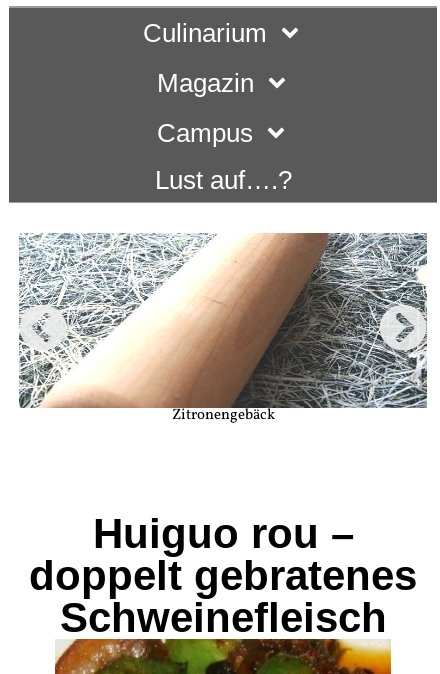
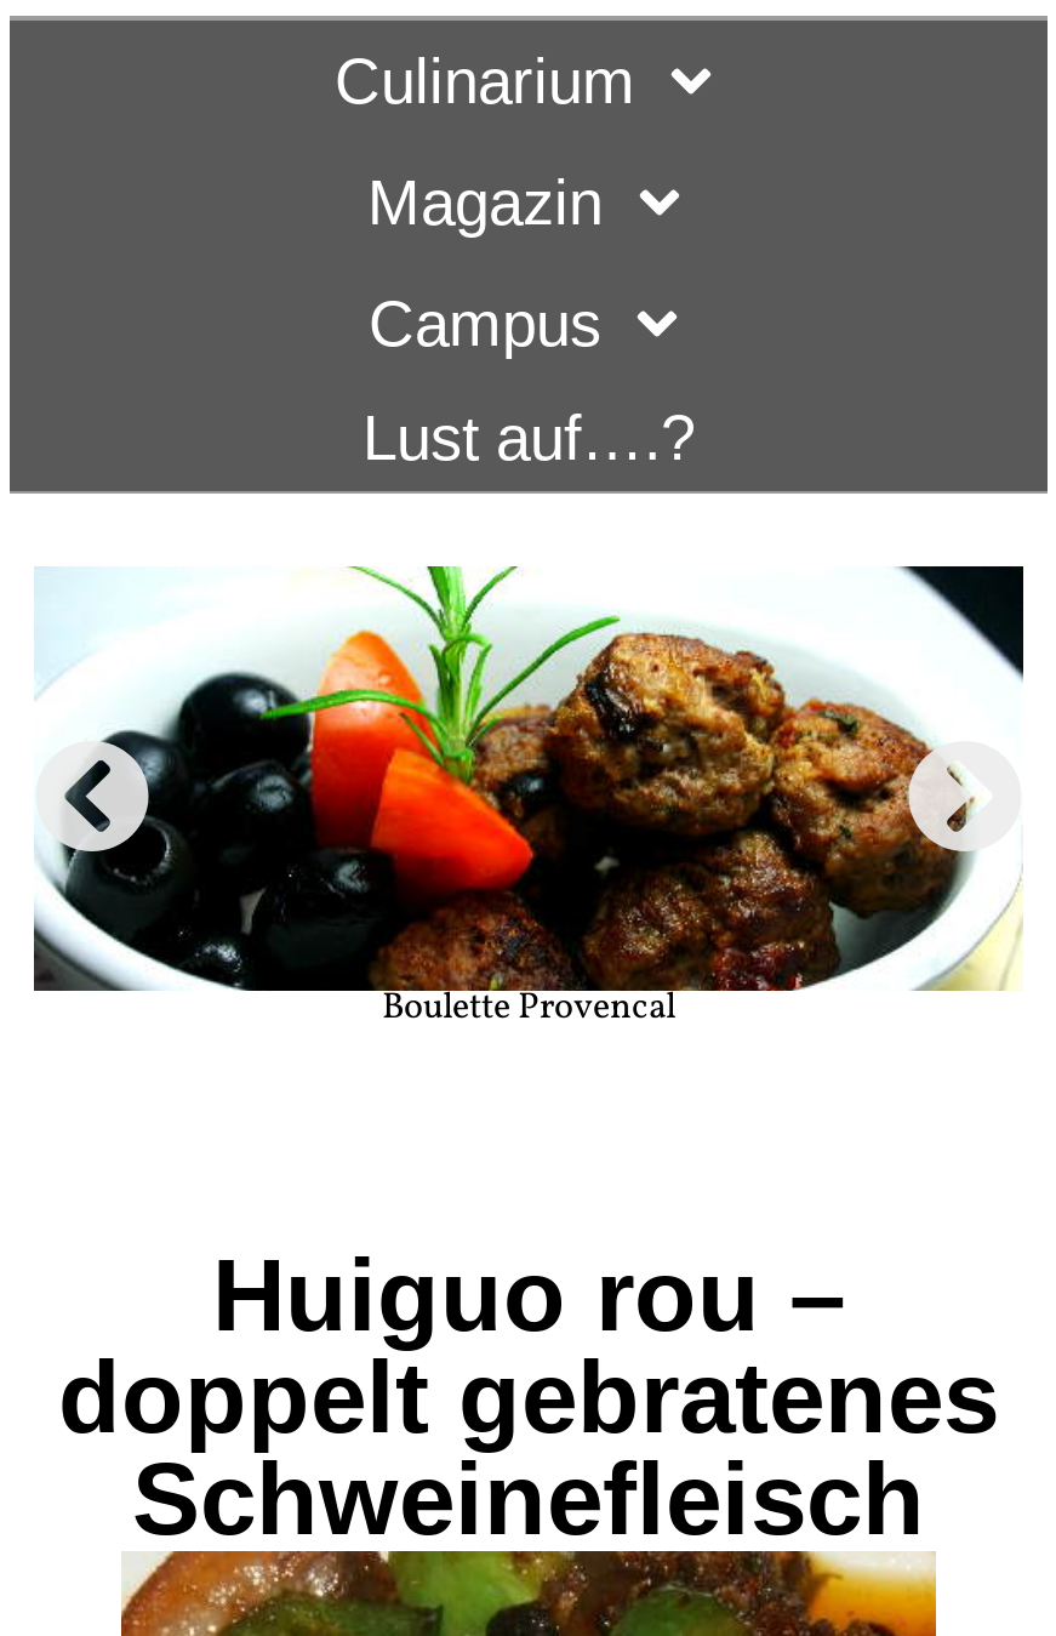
[18,232,428,426] [image] | Zitronengebäck -> [32,564,1026,1034] [image] | Boulette Provencal

